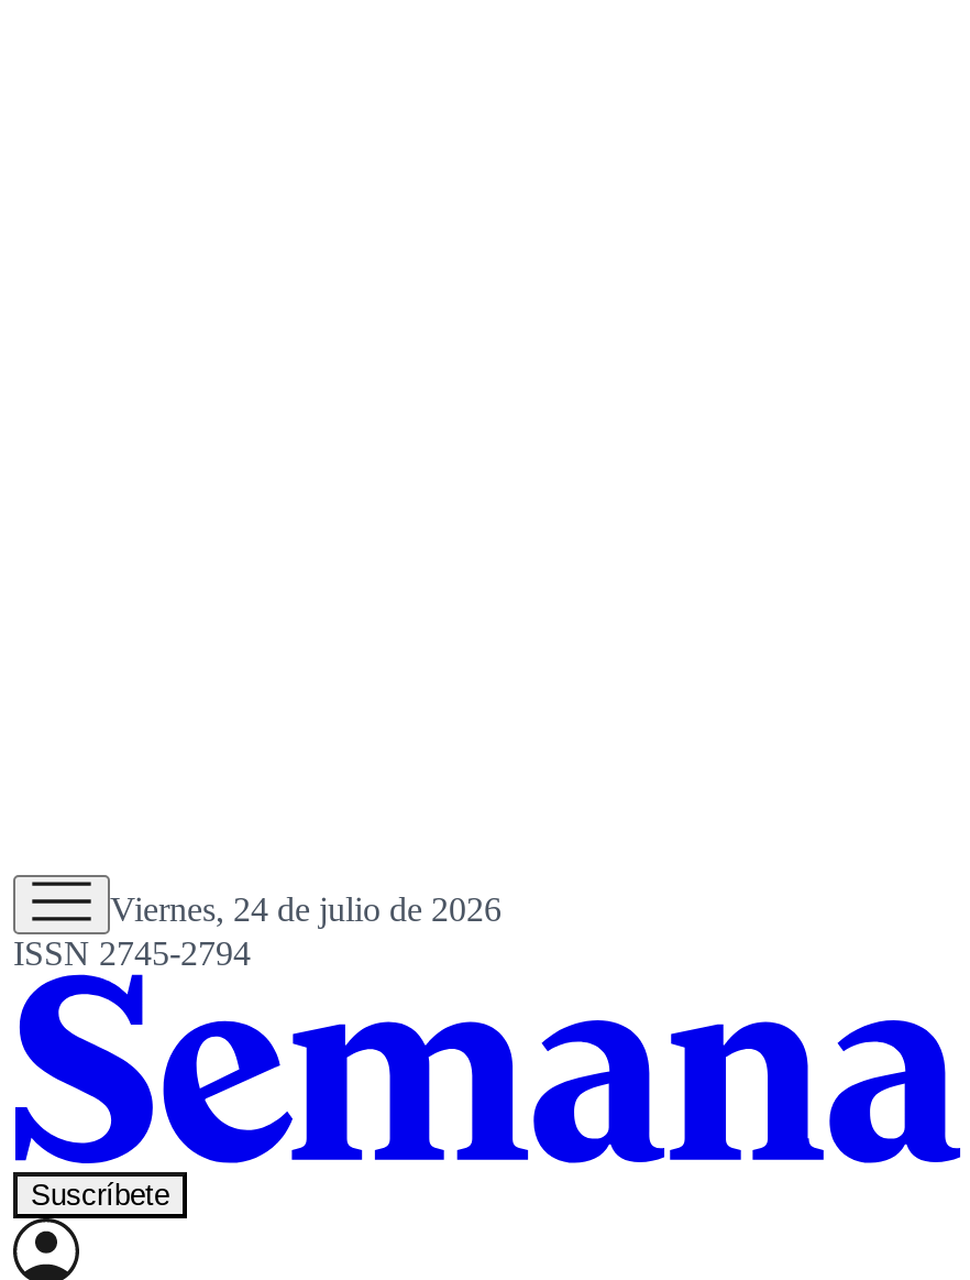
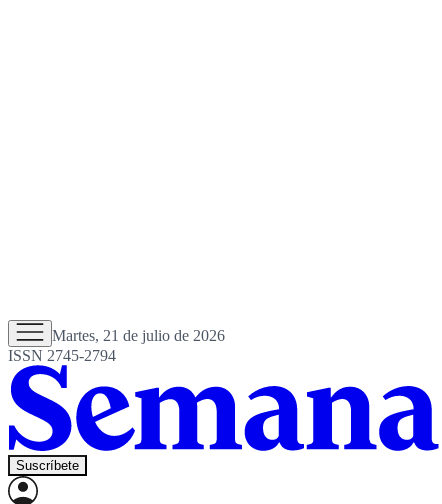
[110,890,501,928] Viernes, 24 de julio de 2026 -> [52,327,225,344] Martes, 21 de julio de 2026

